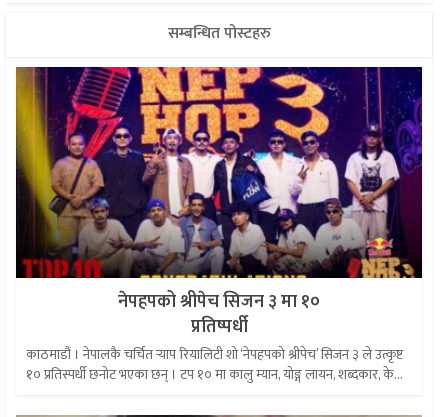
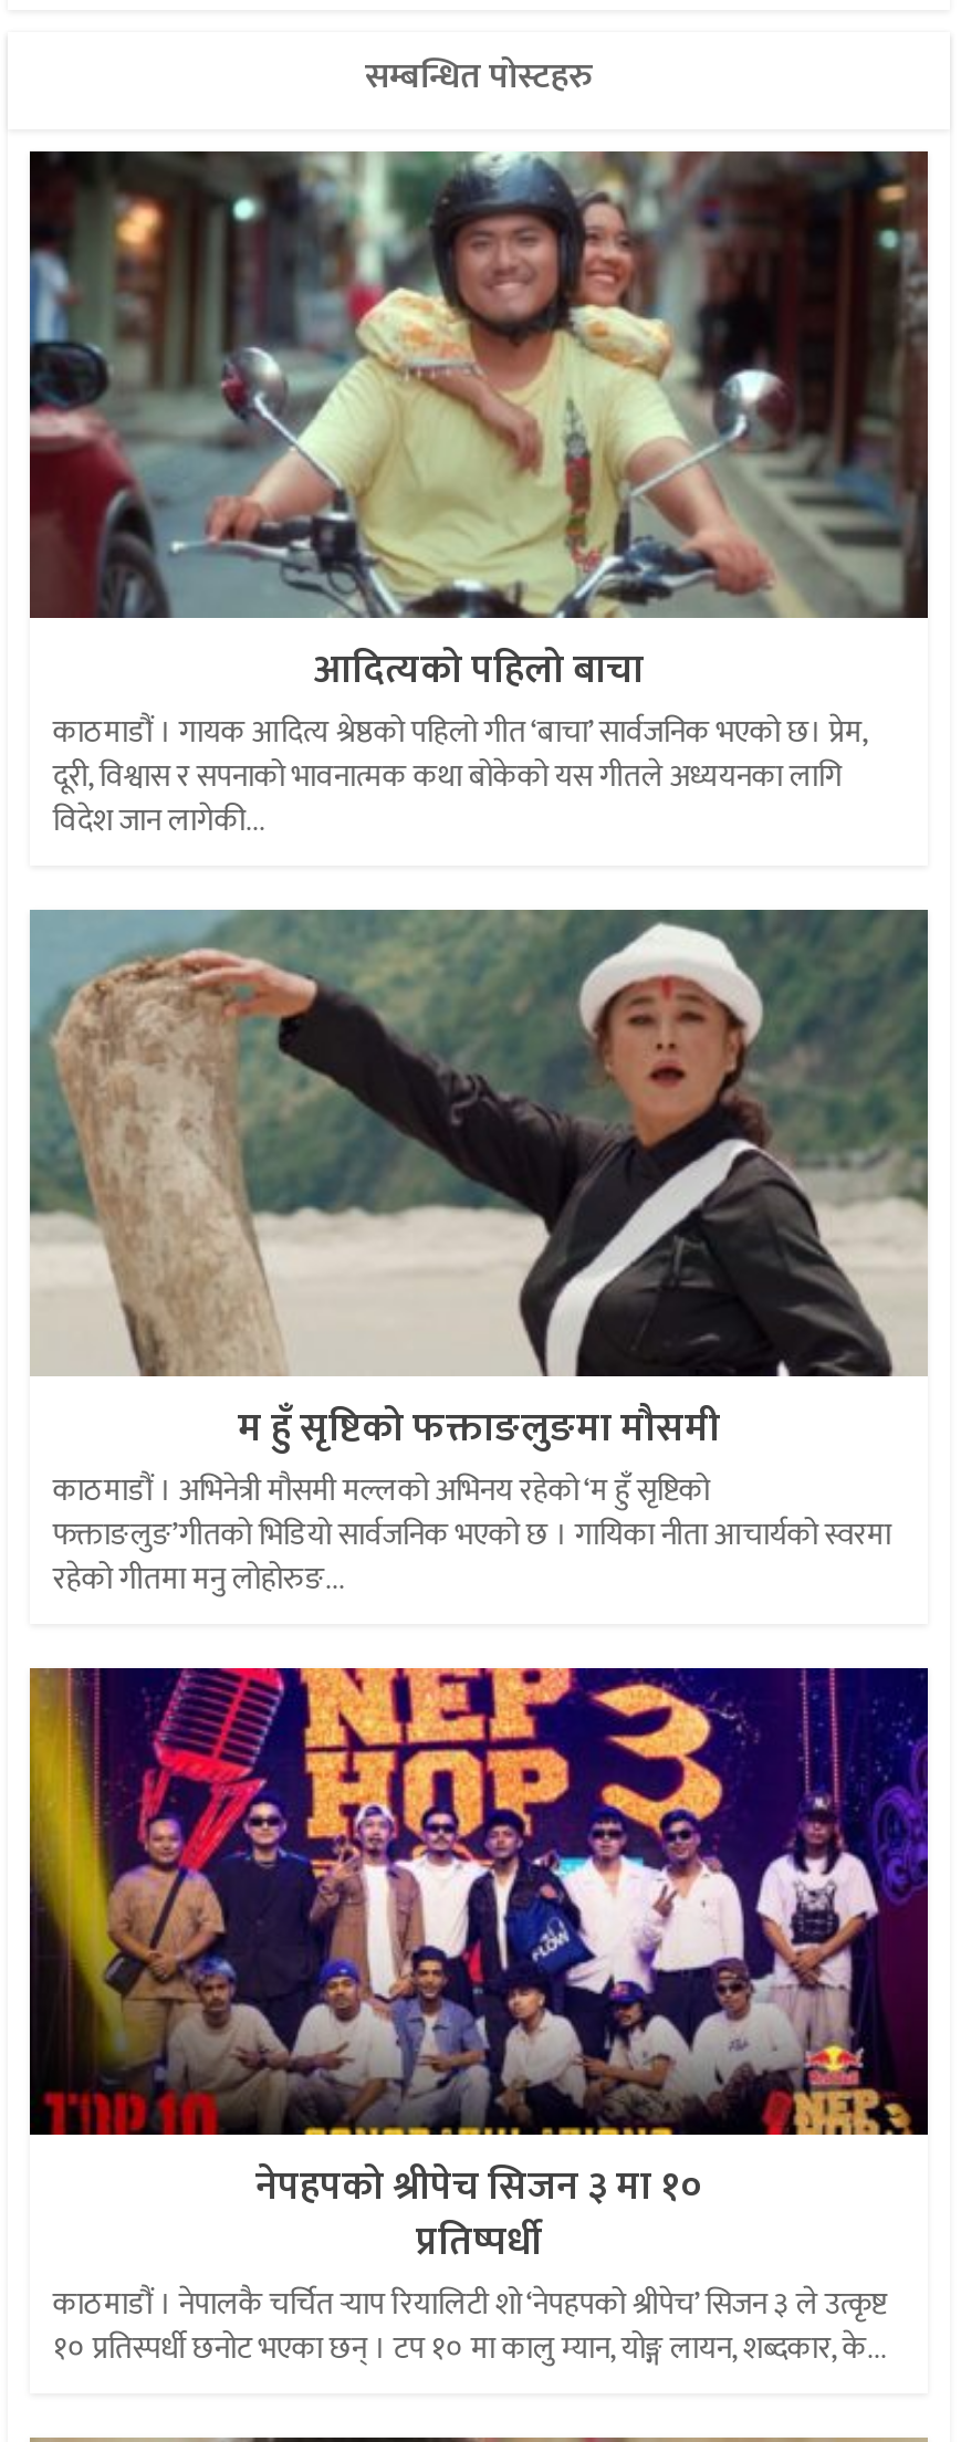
none -> [28,149,930,846] [image] | आदित्यको पहिलो बाचा | काठमाडौं । गायक आदित्य श्रेष्ठको पहिलो गीत ‘बाचा’ सार्वजनिक भएको छ। प्रेम, | दूरी, विश्वास र सपनाको भावनात्मक कथा बोकेको यस गीतले अध्ययनका लागि | विदेश जान लागेकी...
none -> [28,908,930,1604] [image] | म हुँ सृष्टिको फक्ताङलुङमा मौसमी | काठमाडौं । अभिनेत्री मौसमी मल्लको अभिनय रहेको ‘म हुँ सृष्टिको | फक्ताङलुङ’गीतको भिडियो सार्वजनिक भएको छ । गायिका नीता आचार्यको स्वरमा | रहेको गीतमा मनु लोहोरुङ...

